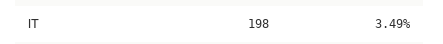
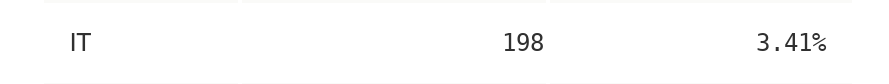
[375,17,410,31] 3.49% -> [756,29,826,57] 3.41%

